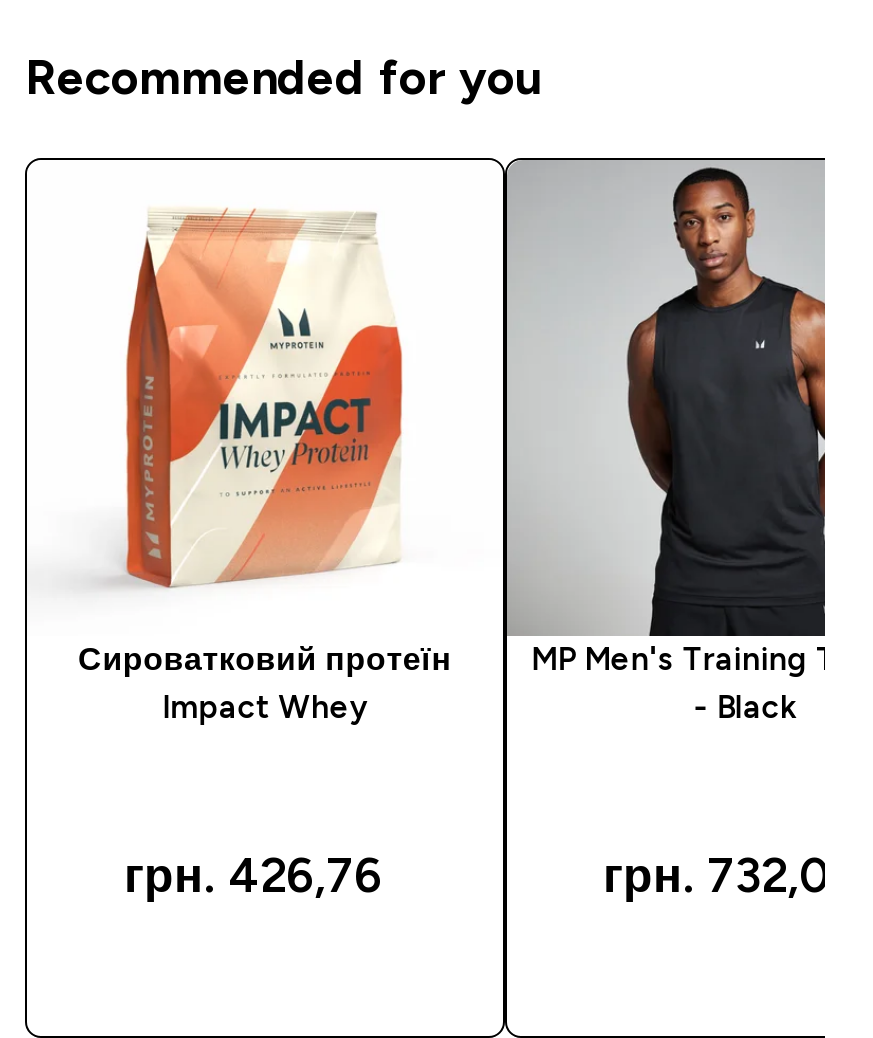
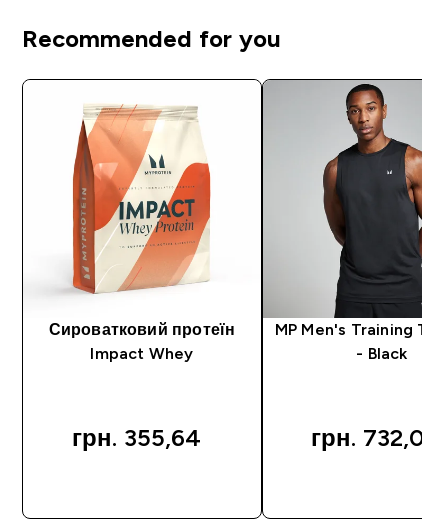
[124,847,382,901] грн. 426,76 -> [71,424,200,451] грн. 355,64

